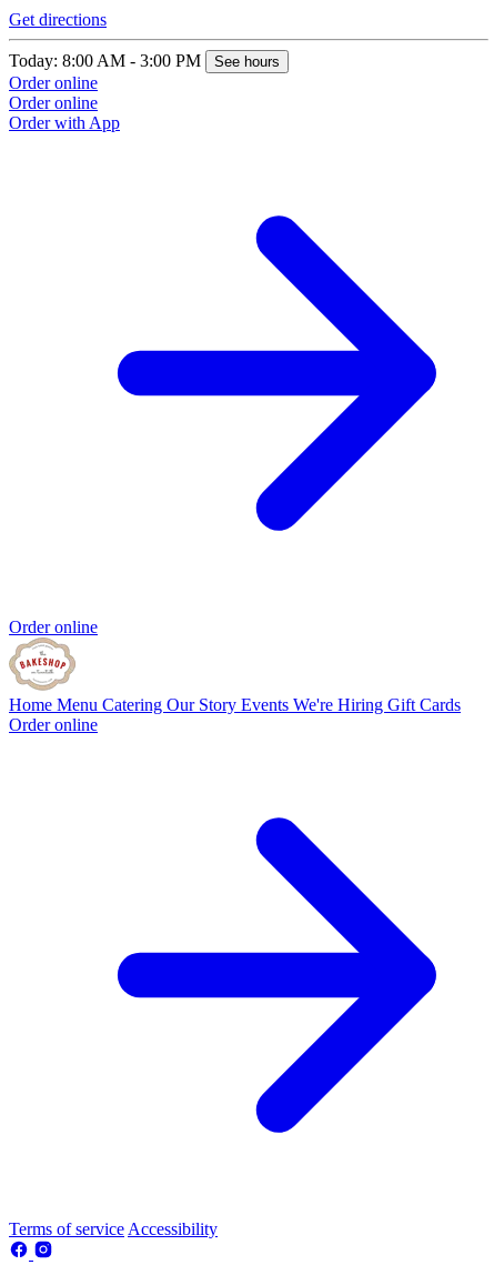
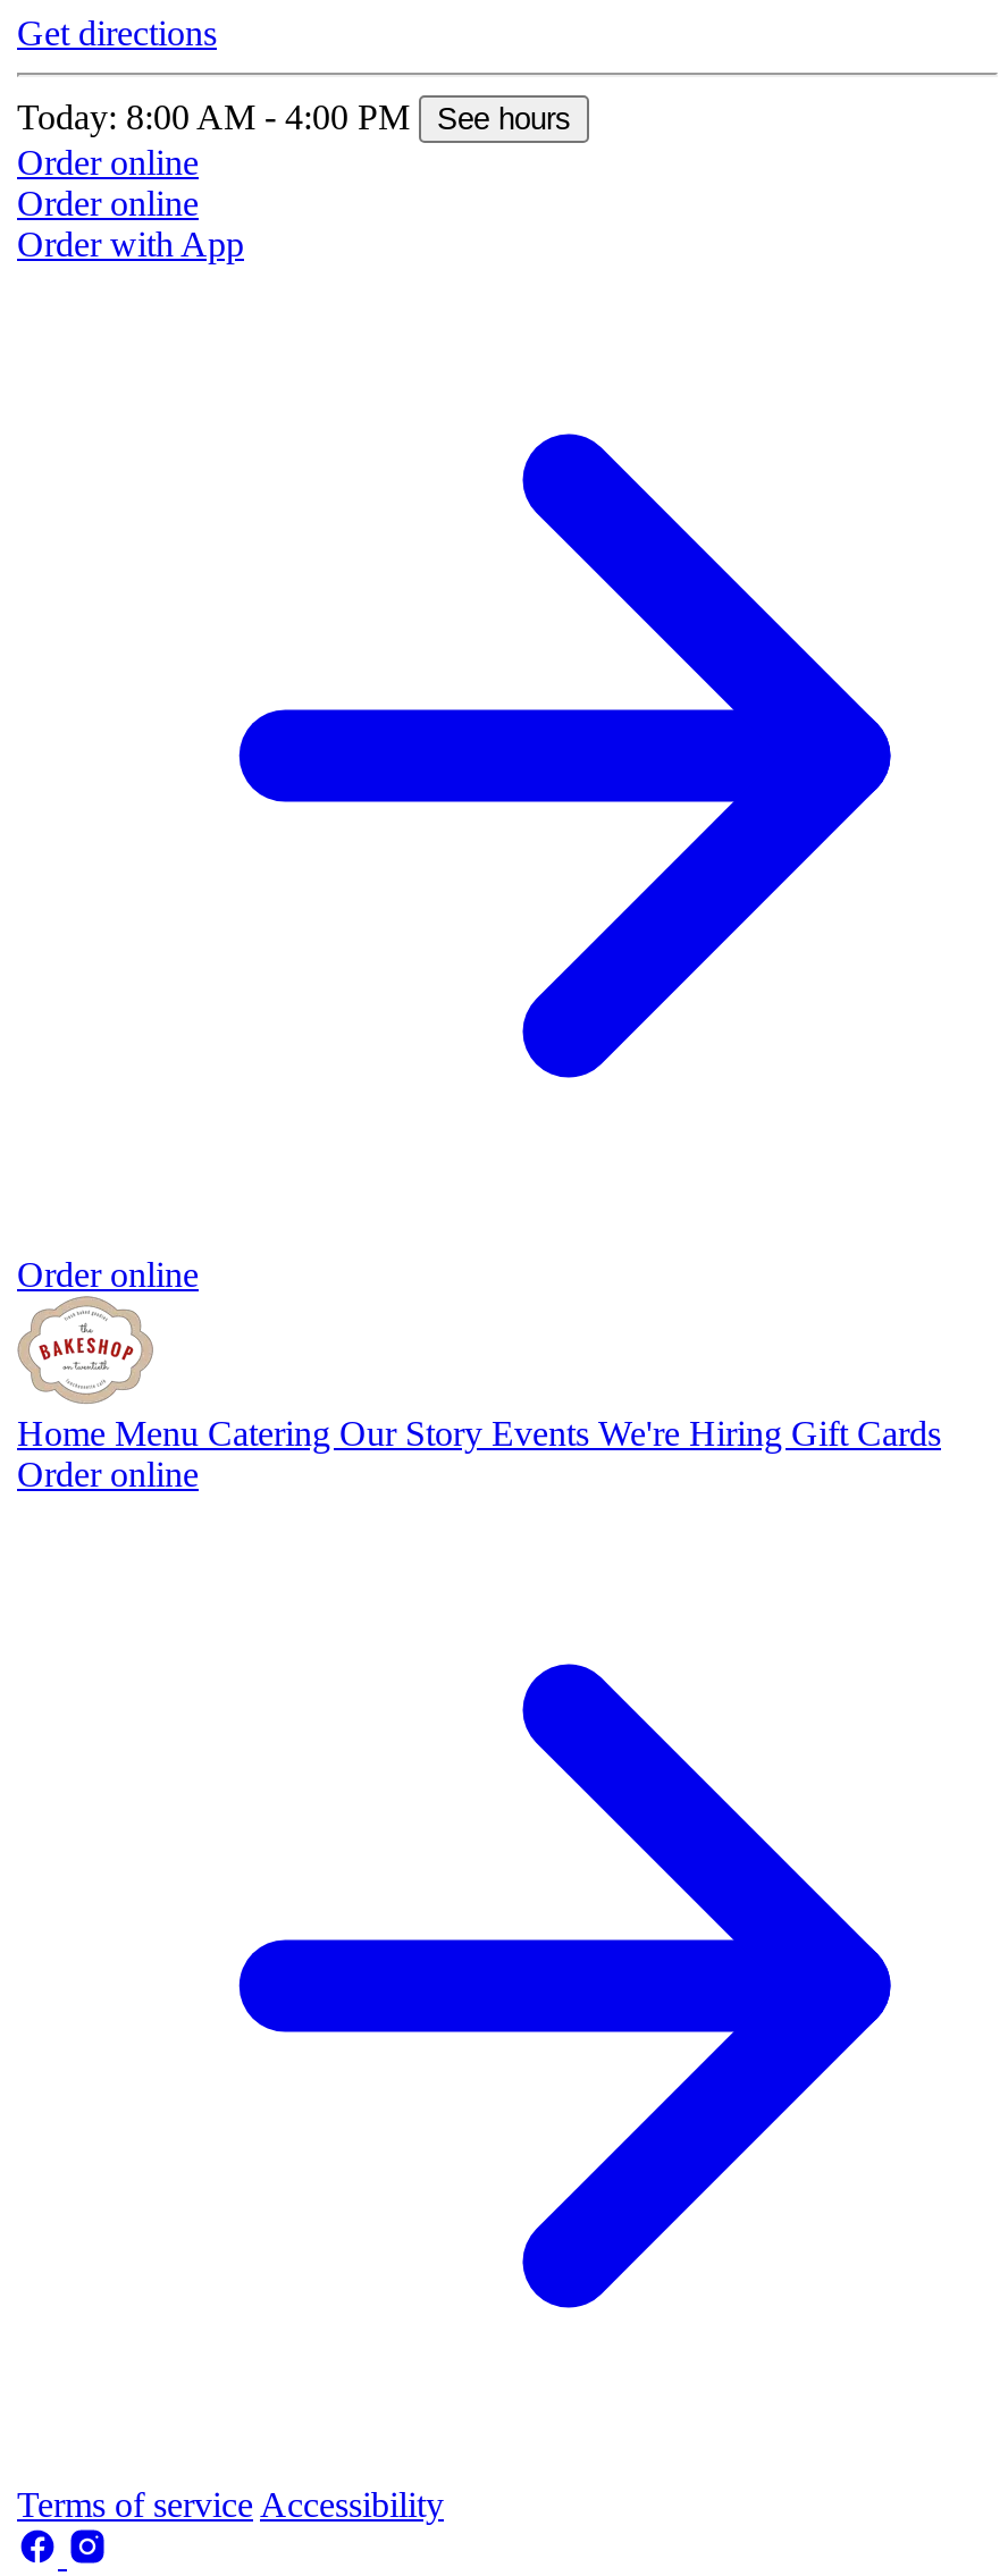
[9,51,280,70] Today: 8:00 AM - 3:00 PM See hours -> [17,97,571,135] Today: 8:00 AM - 4:00 PM See hours

